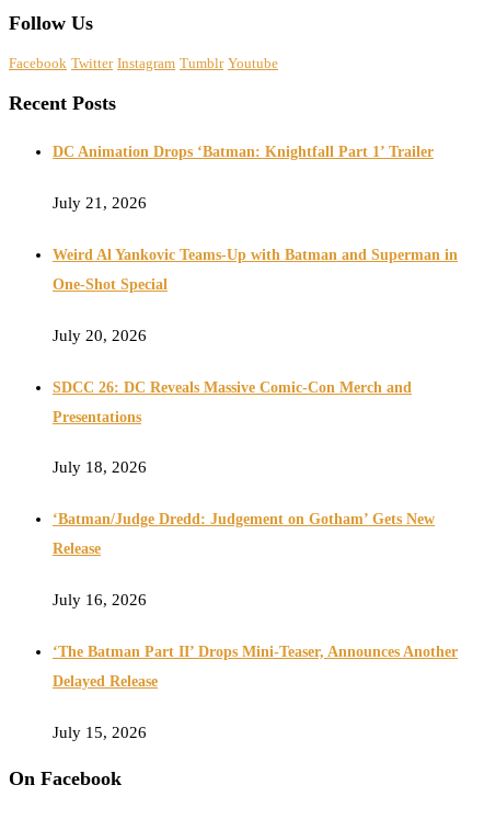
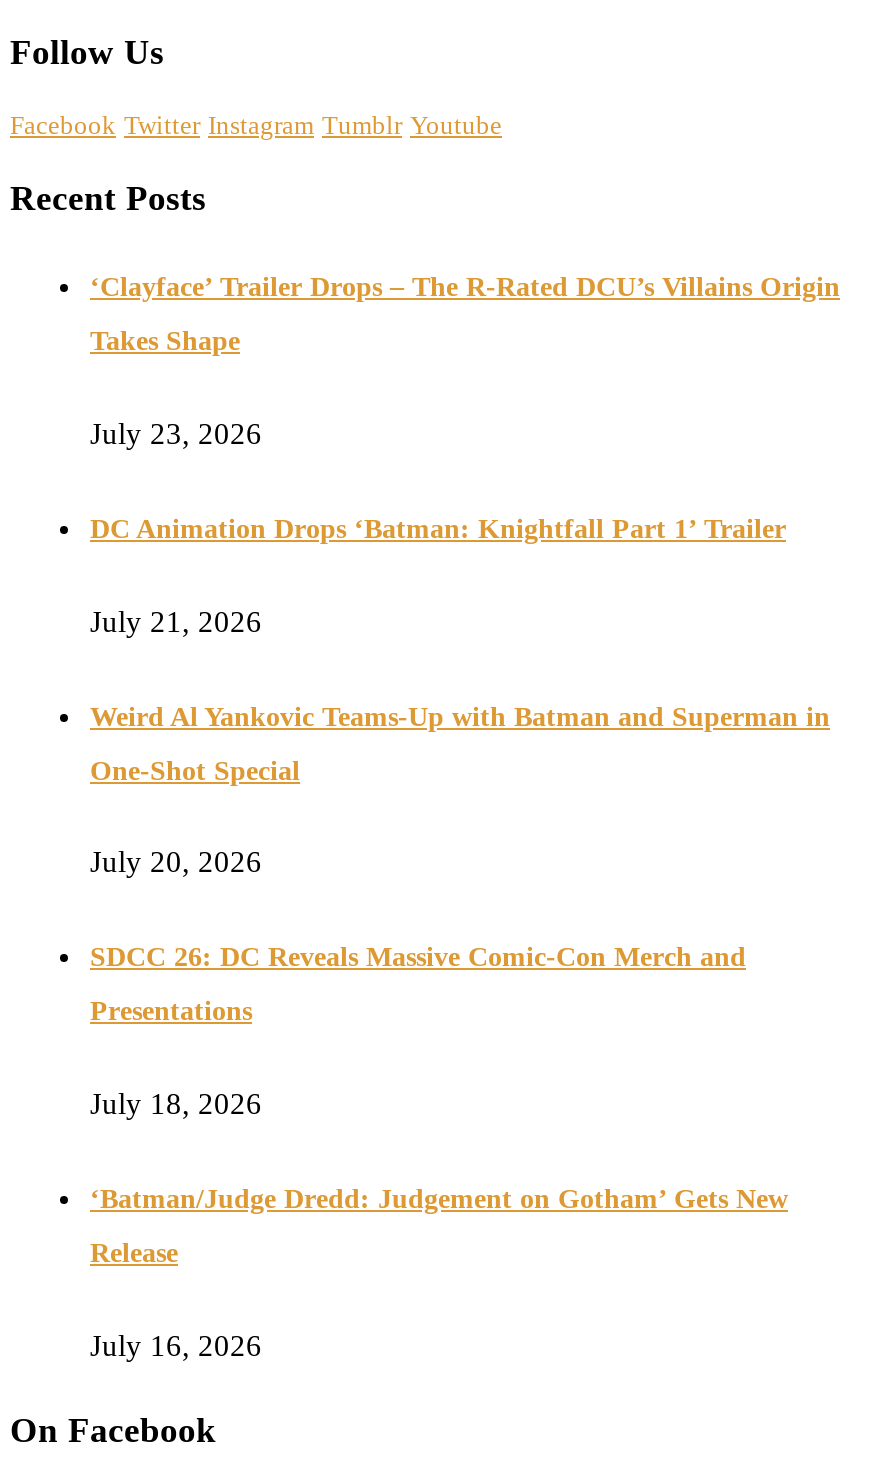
none -> [90,272,840,449] ‘Clayface’ Trailer Drops – The R-Rated DCU’s Villains Origin | Takes Shape | July 23, 2026
moved [53,143,458,609] -> [90,513,830,1362]: DC Animation Drops ‘Batman: Knightfall Part 1’ Trailer | July 21, 2026 | Weird Al Yankovic Teams-Up with Batman and Superman in | ... | Release | July 16, 2026
[53,644,458,741] ‘The Batman Part II’ Drops Mini-Teaser, Announces Another | Delayed Release | July 15, 2026 -> none

